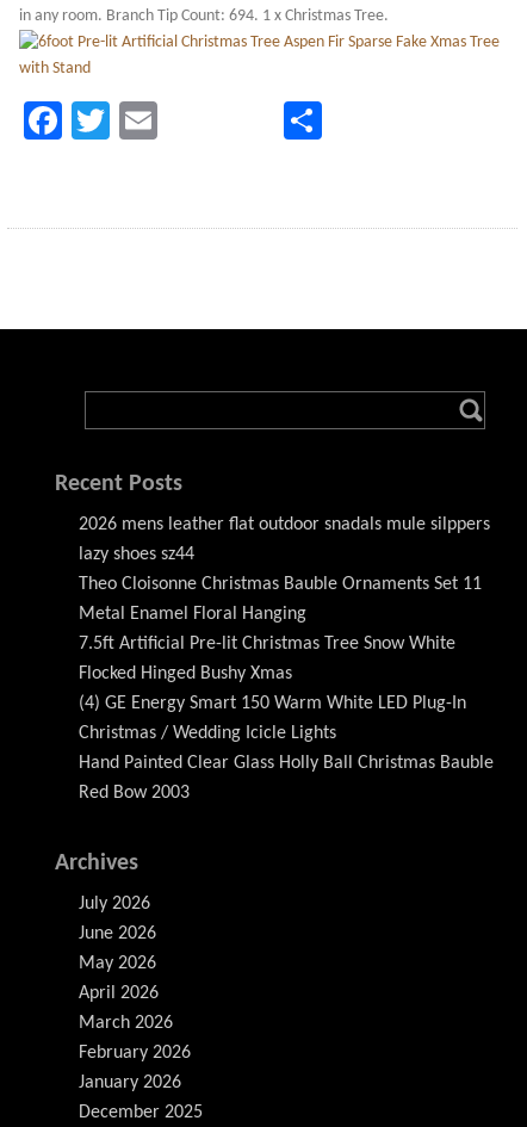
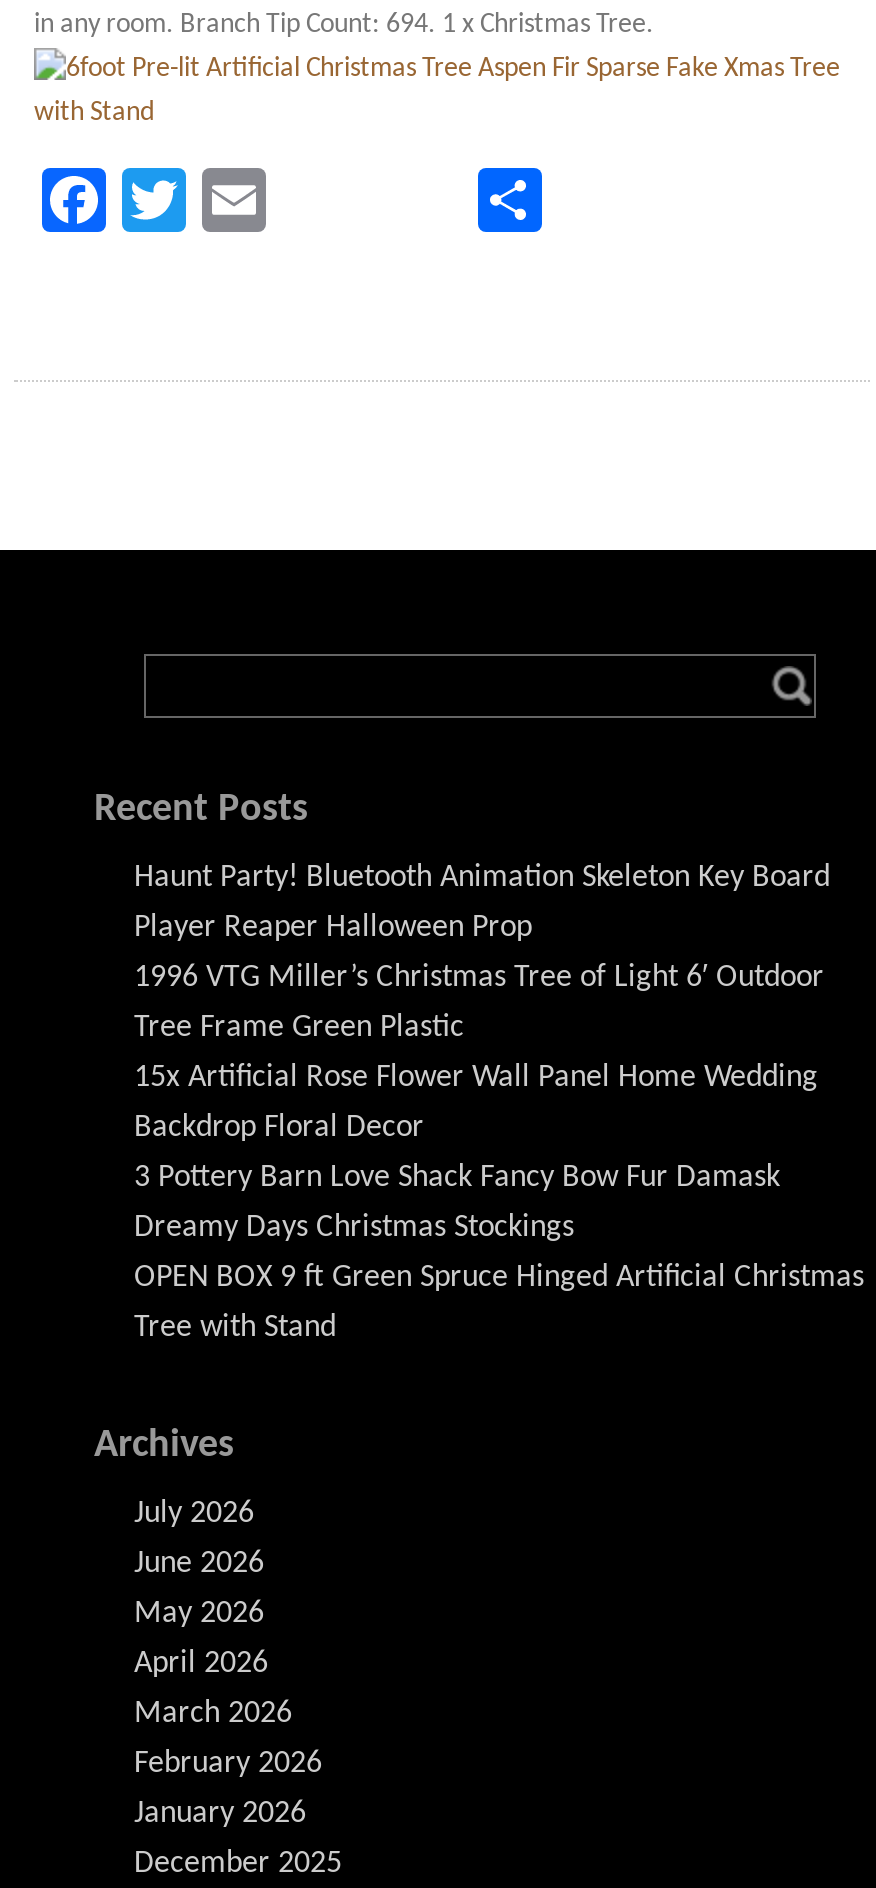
[79,515,490,534] 2026 mens leather flat outdoor snadals mule silppers -> [134,861,830,893] Haunt Party! Bluetooth Animation Skeleton Key Board
[79,544,194,563] lazy shoes sz44 -> [134,911,532,943] Player Reaper Halloween Prop
[79,574,482,593] Theo Cloisonne Christmas Bauble Ornaments Set 11 -> [134,961,824,993] 1996 VTG Miller’s Christmas Tree of Light 6′ Outdoor
[79,604,306,623] Metal Enamel Floral Hanging -> [134,1011,464,1043] Tree Frame Green Plastic
[79,634,455,653] 7.5ft Artificial Pre-lit Christmas Tree Snow White -> [134,1061,818,1093] 15x Artificial Rose Flower Wall Panel Home Wedding
[79,664,292,683] Flocked Hinged Bushy Xmas -> [134,1111,424,1143] Backdrop Floral Decor
[79,693,466,713] (4) GE Energy Smart 150 Warm White LED Plug-In -> [134,1161,780,1193] 3 Pottery Barn Love Shack Fancy Bow Fur Damask
[79,723,336,742] Christmas / Wedding Icicle Lights -> [134,1211,574,1243] Dreamy Days Christmas Stockings
[79,753,494,772] Hand Painted Clear Glass Holly Ball Christmas Bauble -> [134,1261,864,1293] OPEN BOX 9 ft Green Spruce Hinged Artificial Christmas
[79,783,190,802] Red Bow 2003 -> [134,1311,336,1343] Tree with Stand

